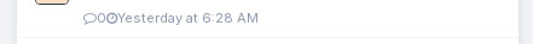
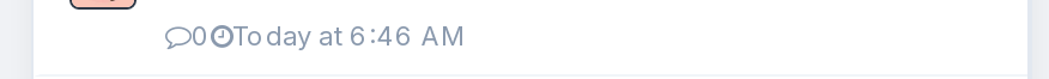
[117,10,259,26] Yesterday at 6:28 AM -> [232,19,465,53] Today at 6:46 AM

